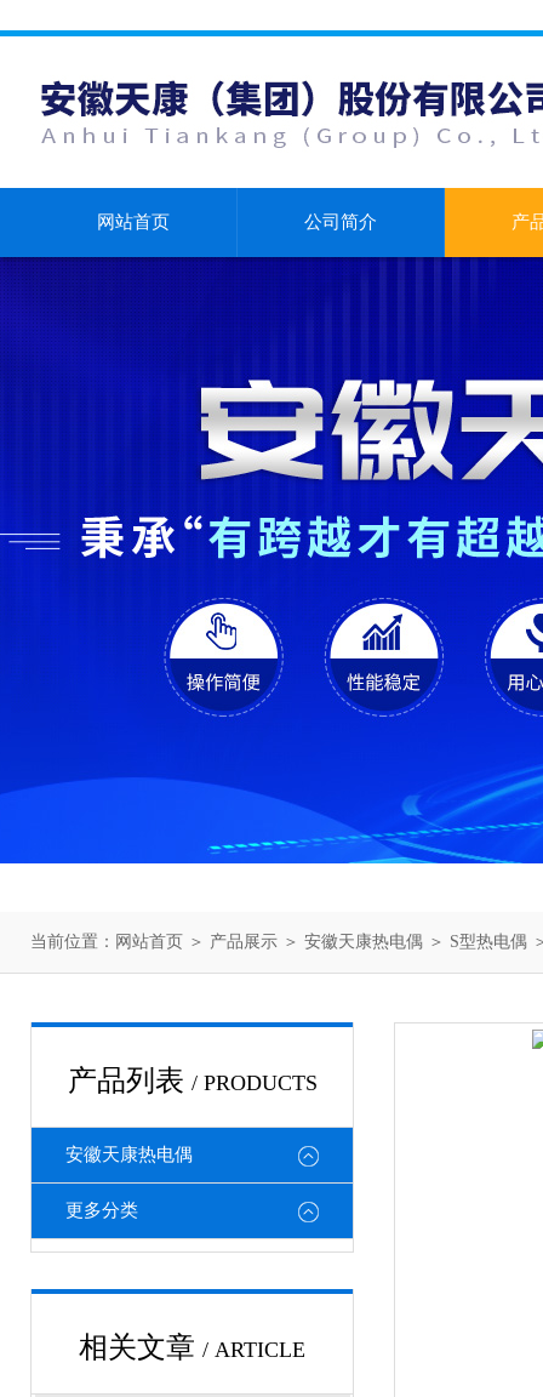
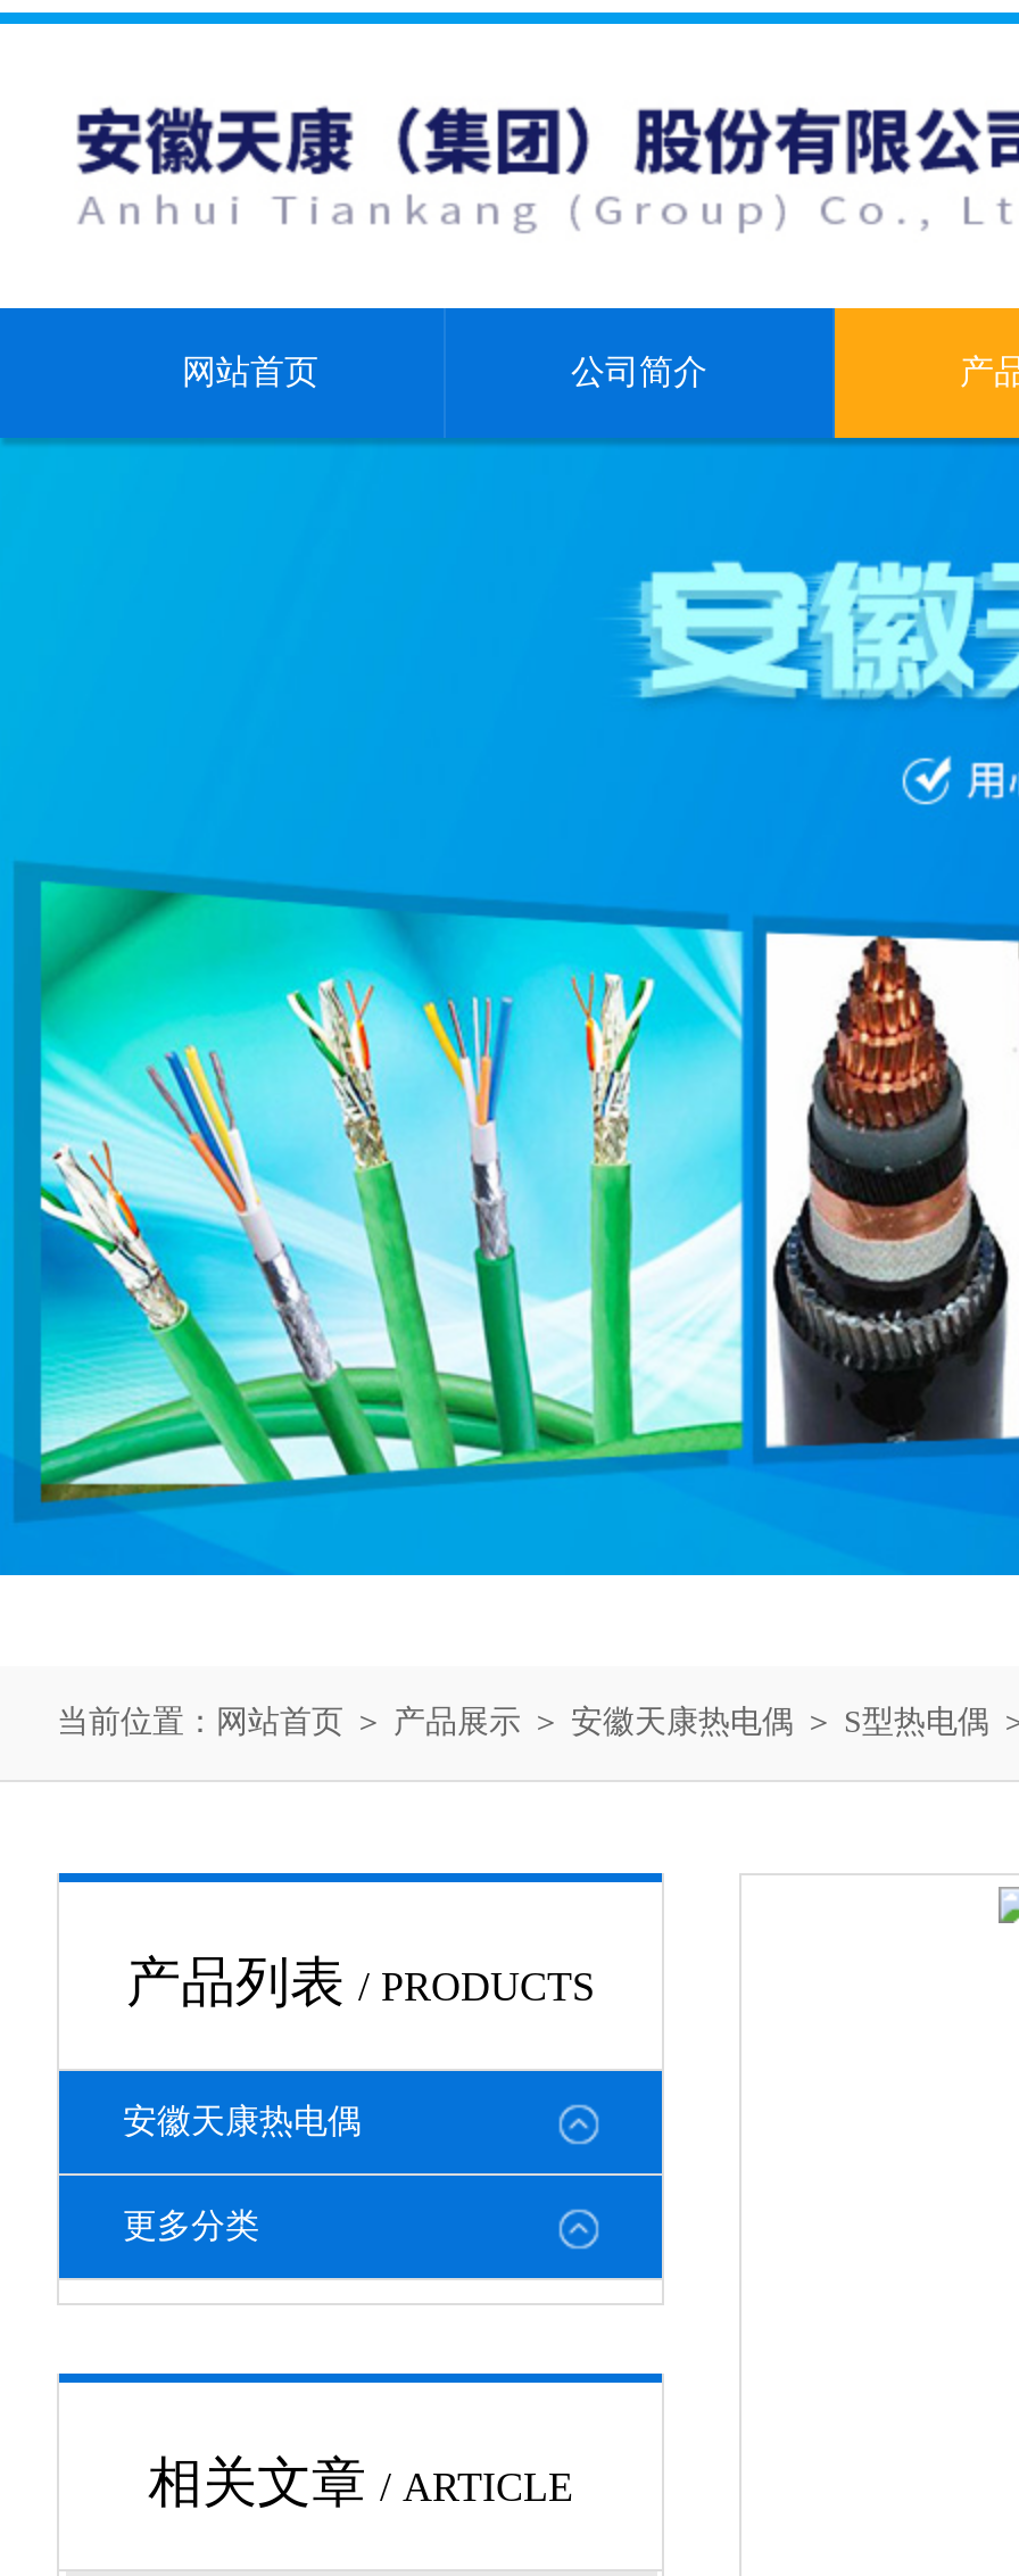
[4,256,539,865] [image] -> [7,436,1012,1577] [image]

